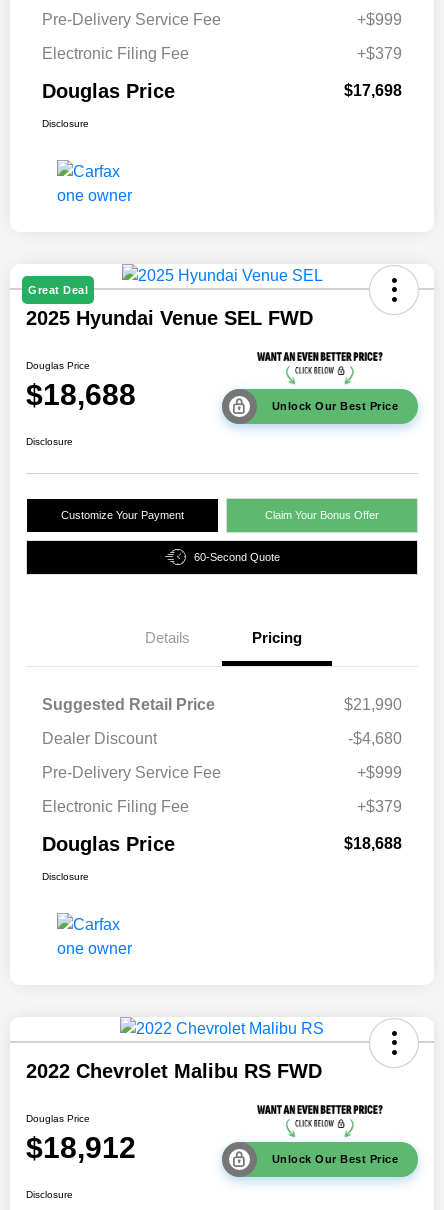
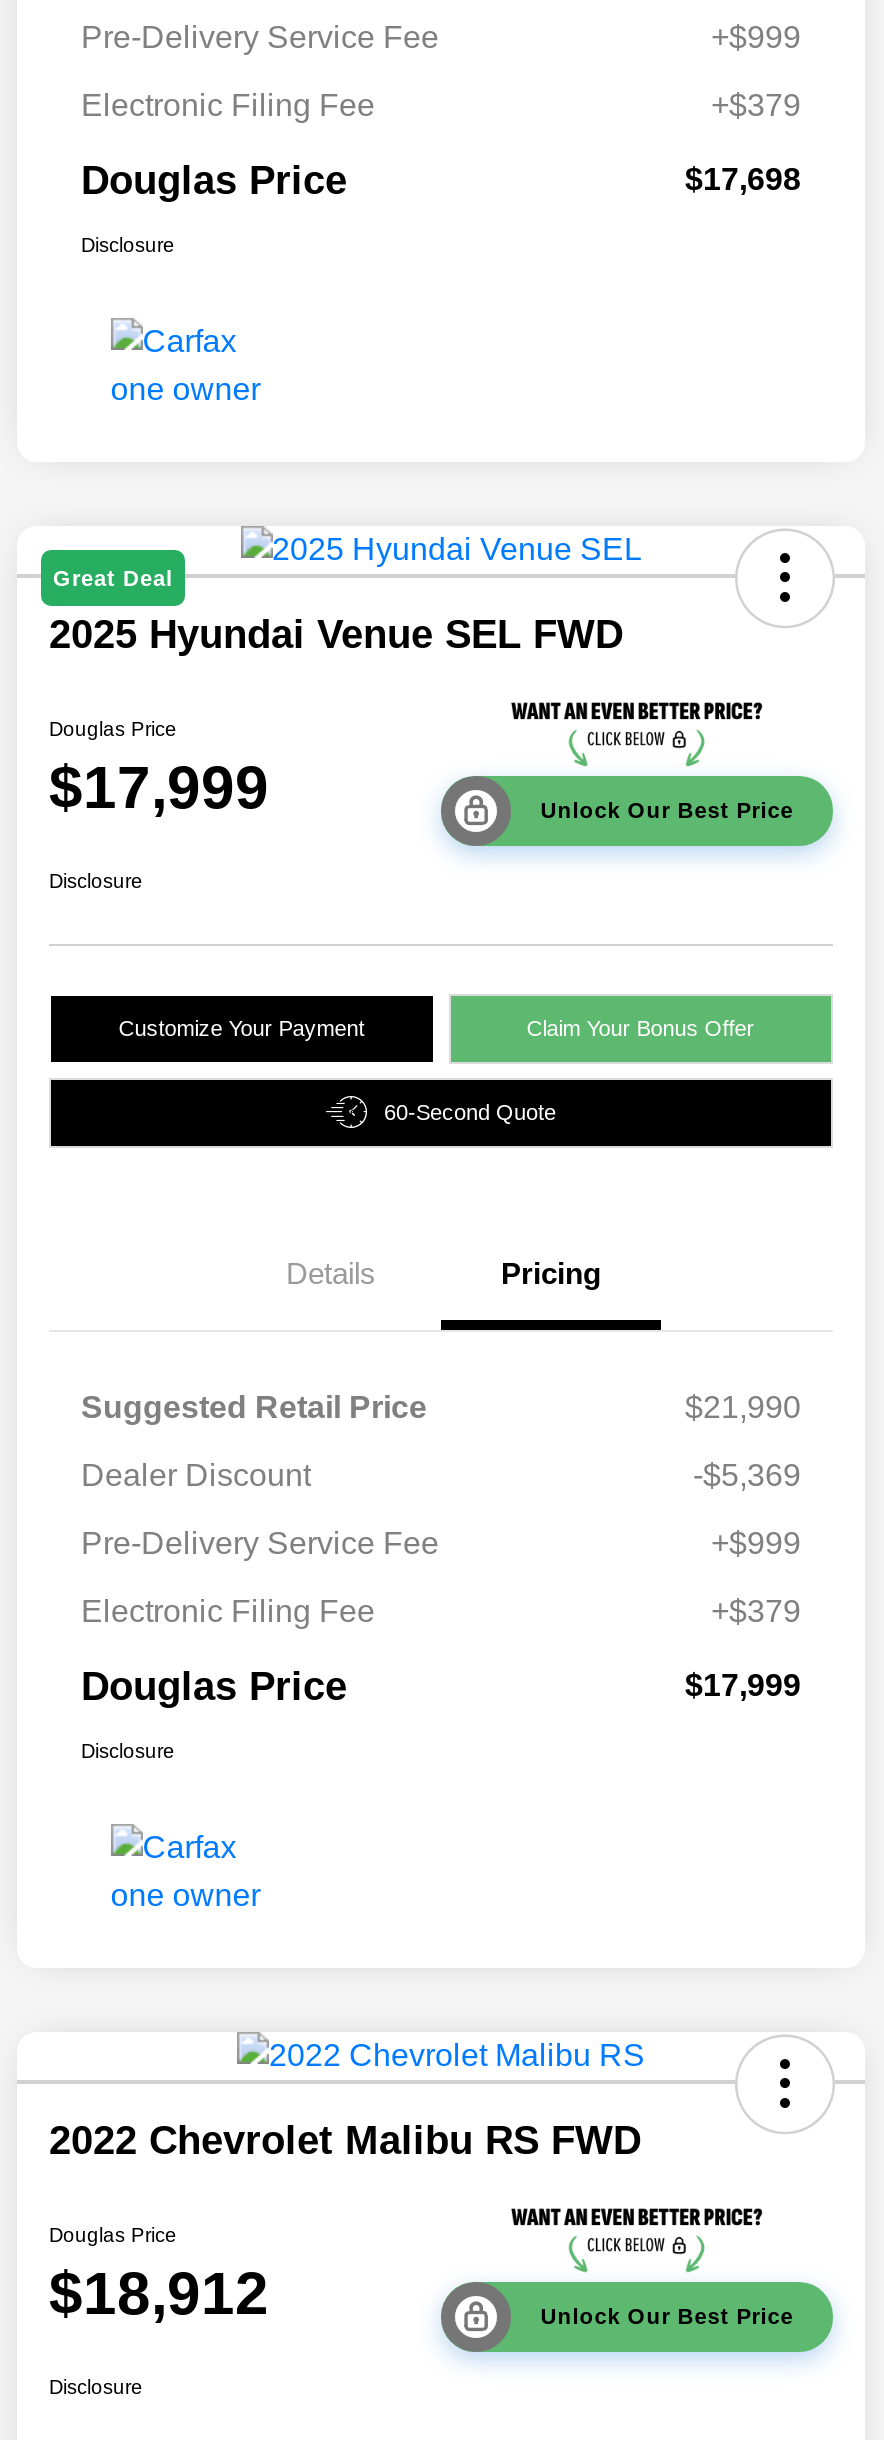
[26,378,136,411] $18,688 -> [49,754,269,820] $17,999
[348,730,402,747] -$4,680 -> [693,1458,801,1492] -$5,369
[344,835,402,852] $18,688 -> [685,1668,801,1702] $17,999

